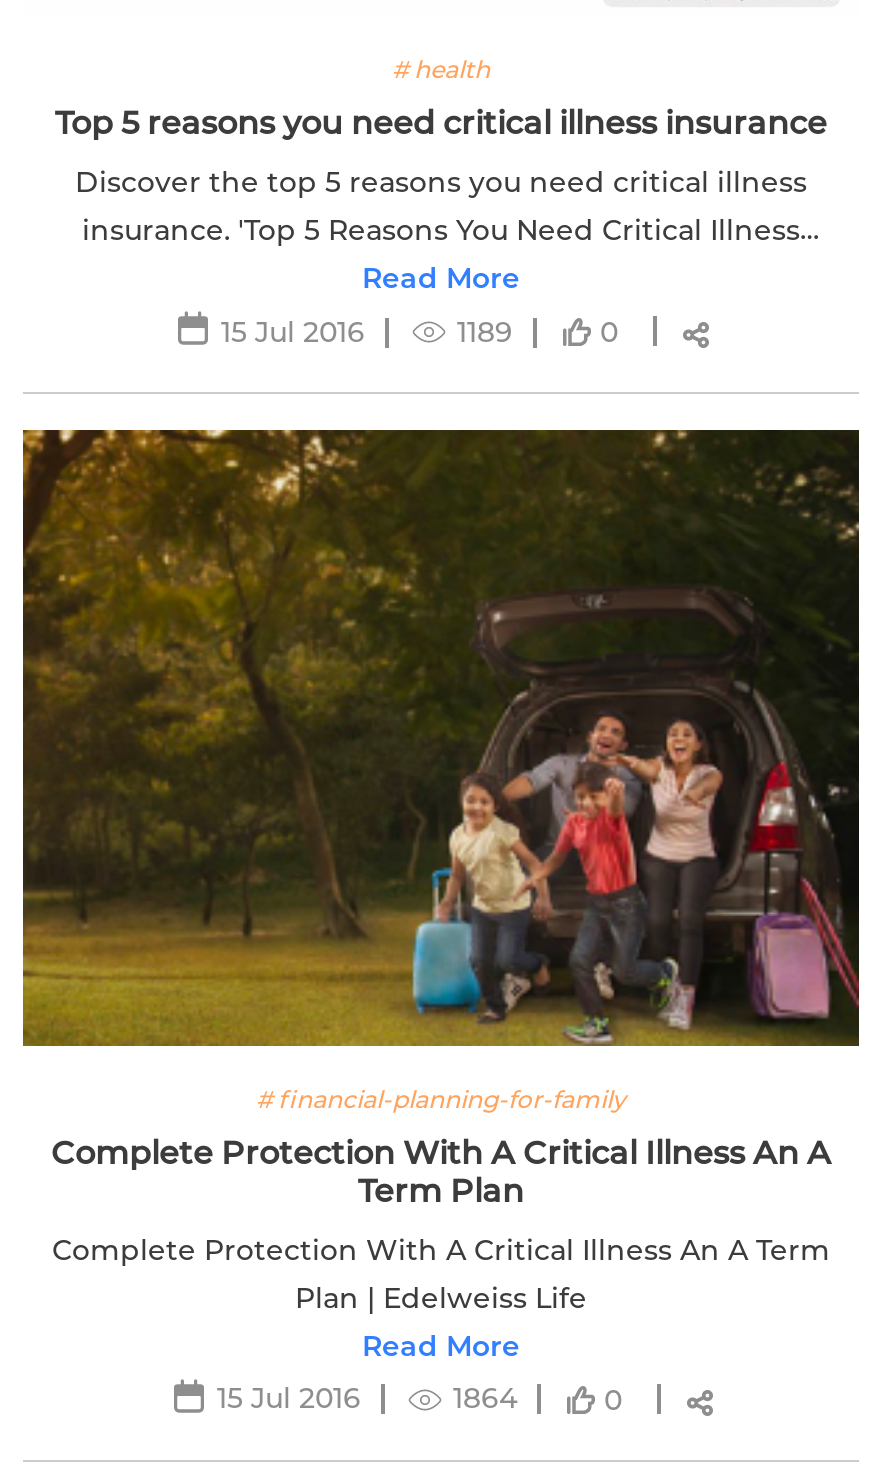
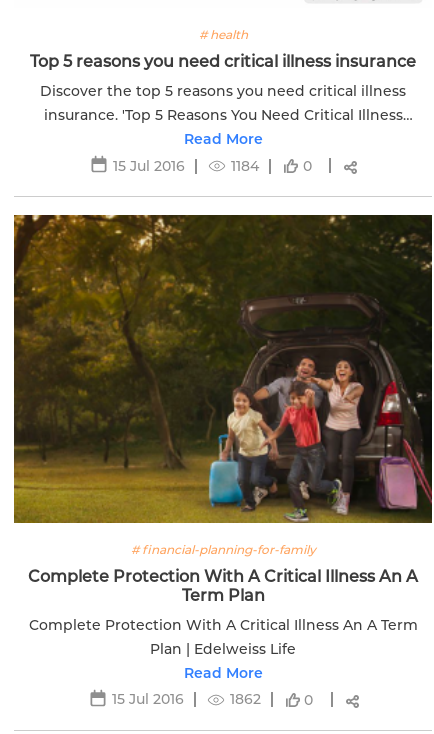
[449,313,513,349] 1189 -> [227,156,259,174] 1184
[445,1381,517,1417] 1864 -> [225,690,260,708] 1862

